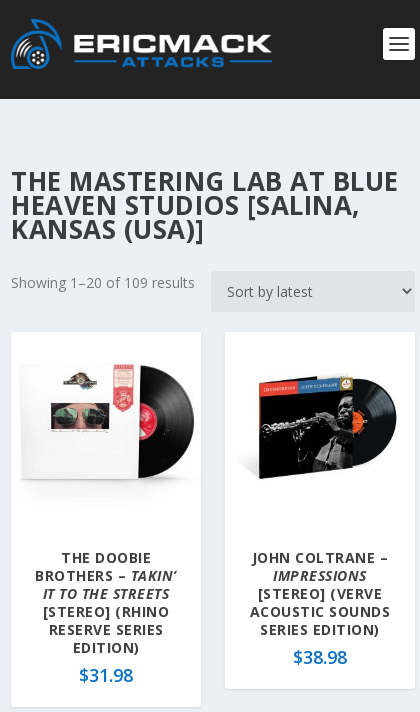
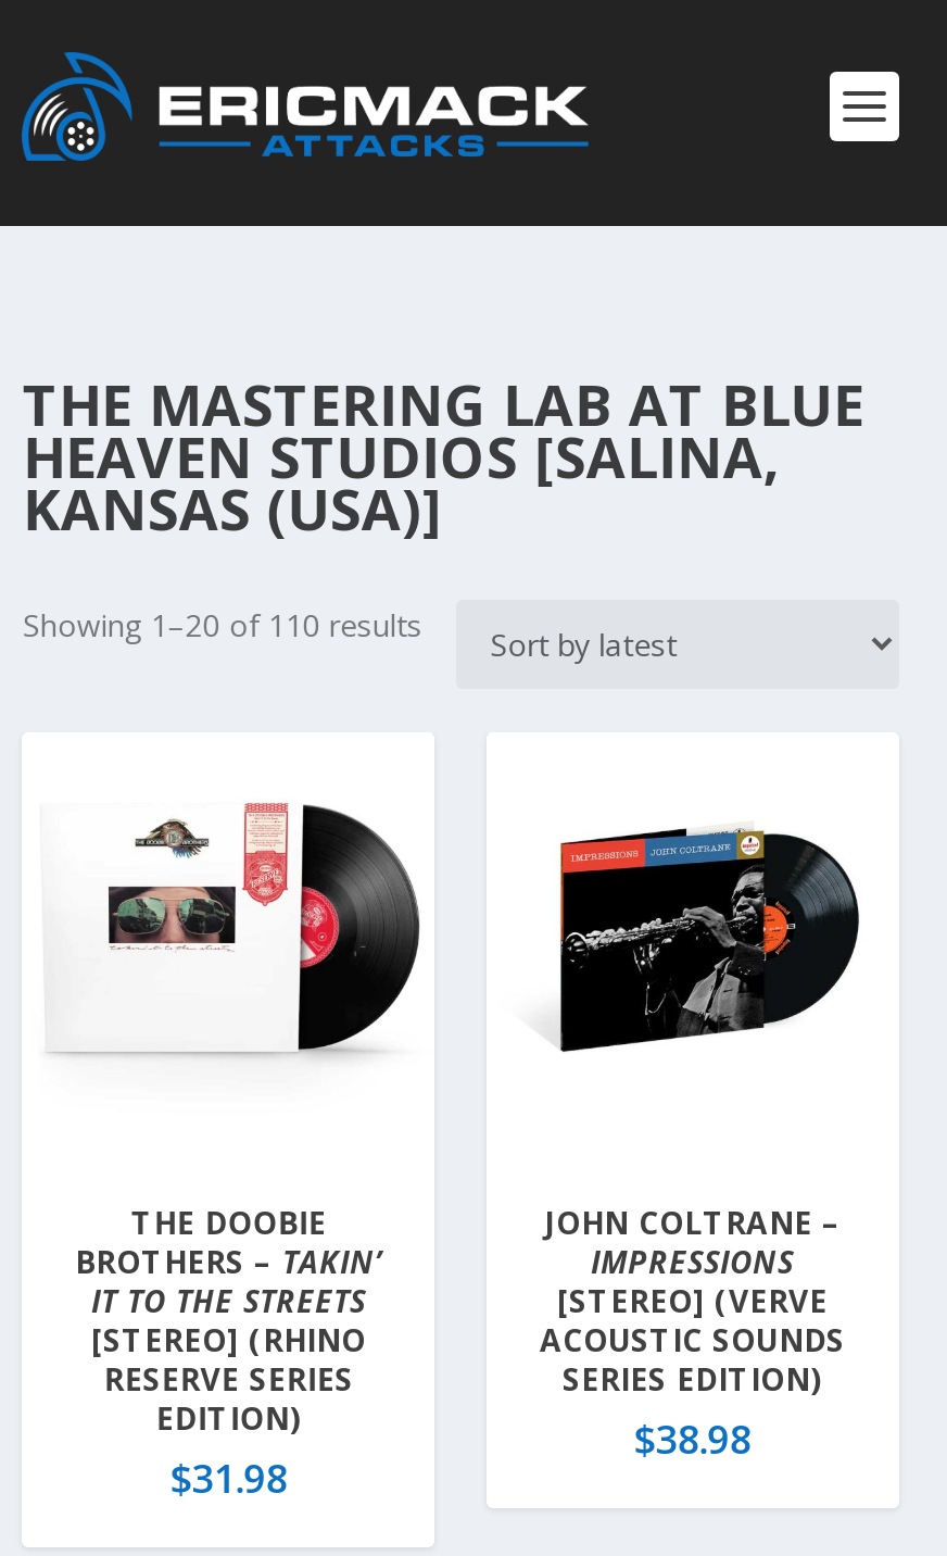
[11,272,202,292] Showing 1–20 of 109 results S -> [23,602,437,645] Showing 1–20 of 110 results S

